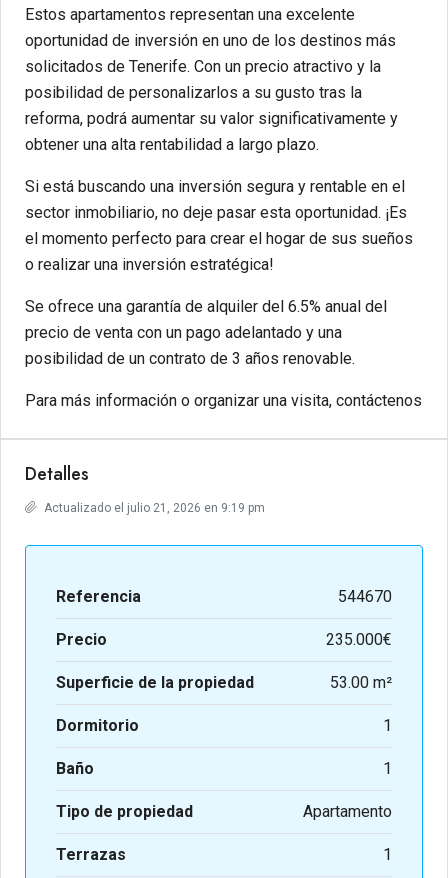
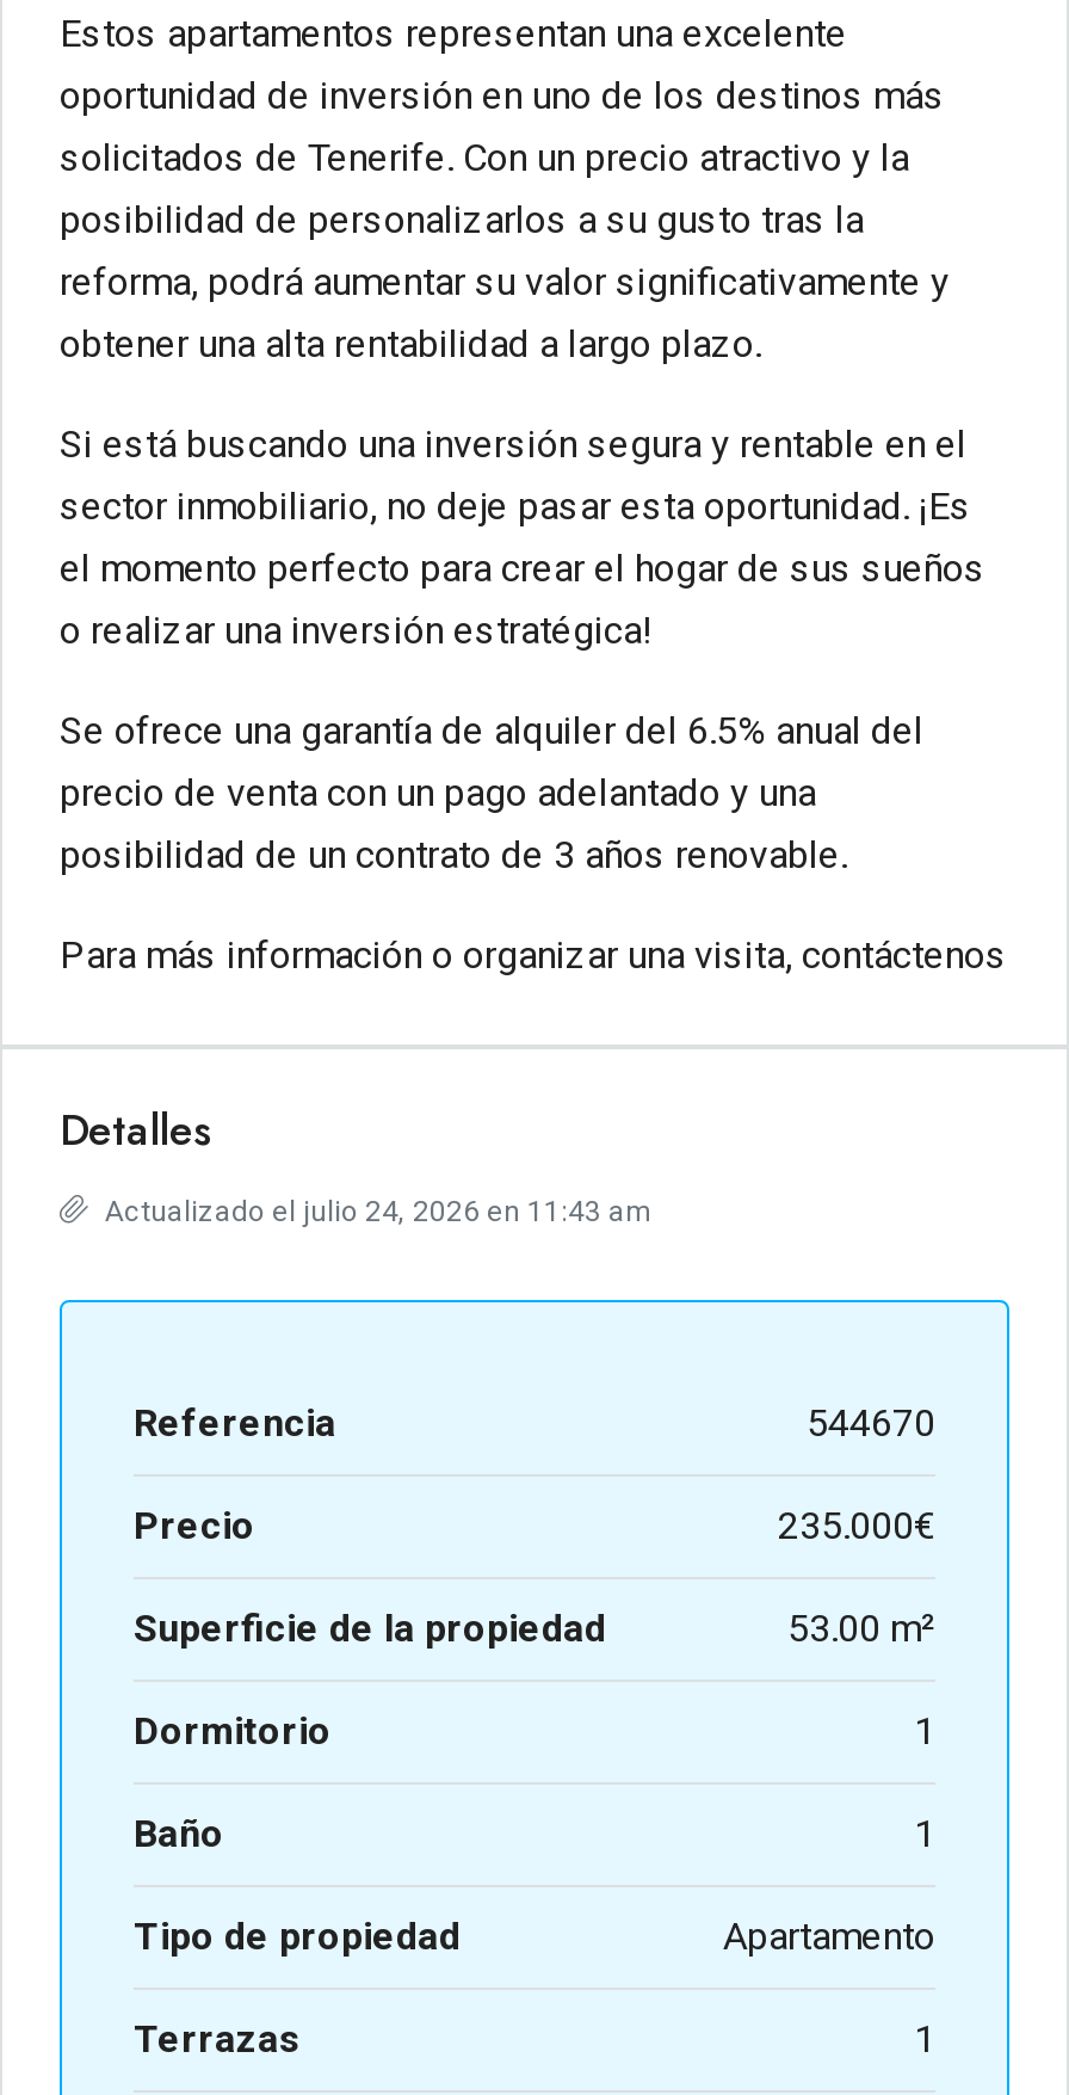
[41,501,265,515] Actualizado el julio 21, 2026 en 9:19 pm -> [98,1195,651,1228] Actualizado el julio 24, 2026 en 11:43 am

